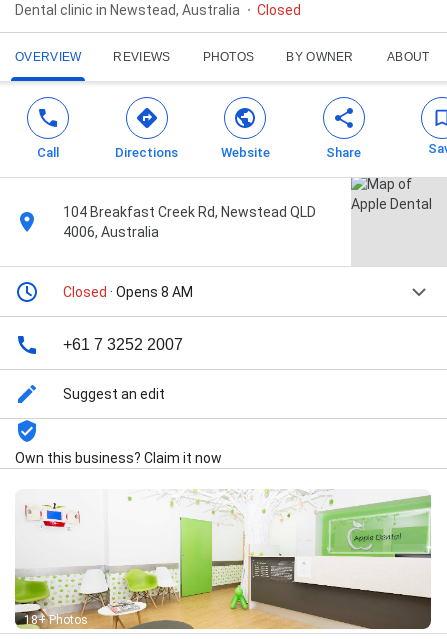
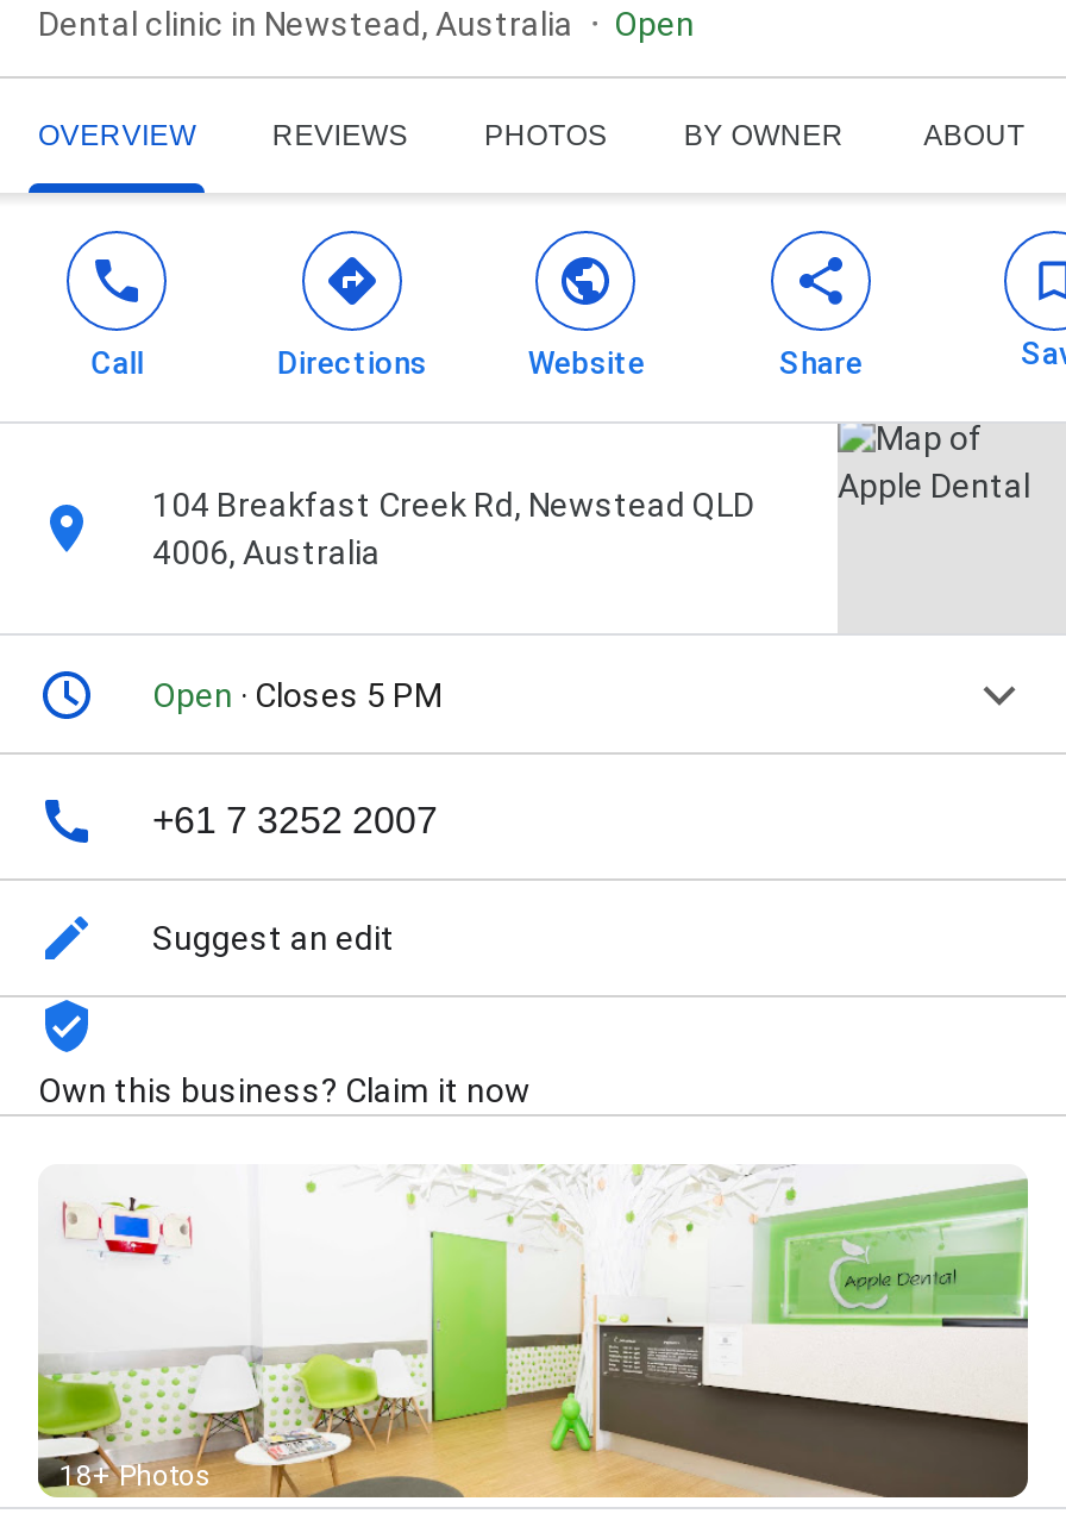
[257,2,301,18] Closed -> [614,5,695,43] Open
[63,284,193,300] Closed · Opens 8 AM -> [152,677,443,715] Open · Closes 5 PM

